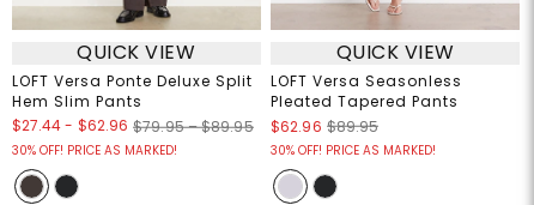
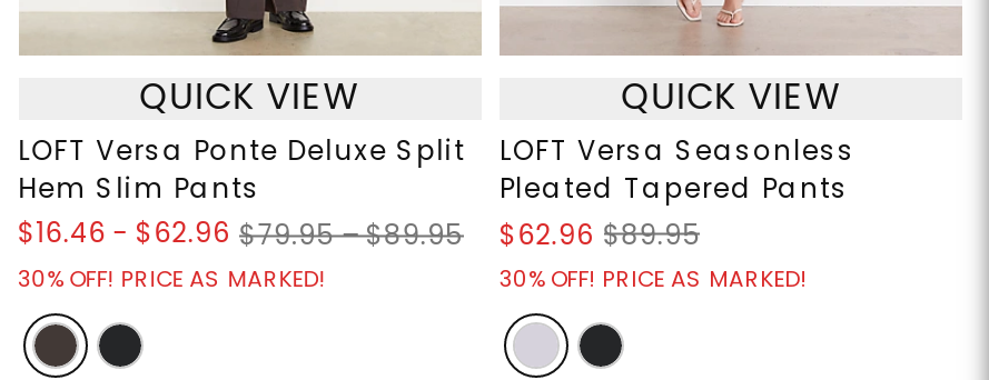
[11,116,379,137] $27.44 - $62.96 $79.95 – $89.95 $62.96 $89.95 -> [18,214,700,253] $16.46 - $62.96 $79.95 – $89.95 $62.96 $89.95

